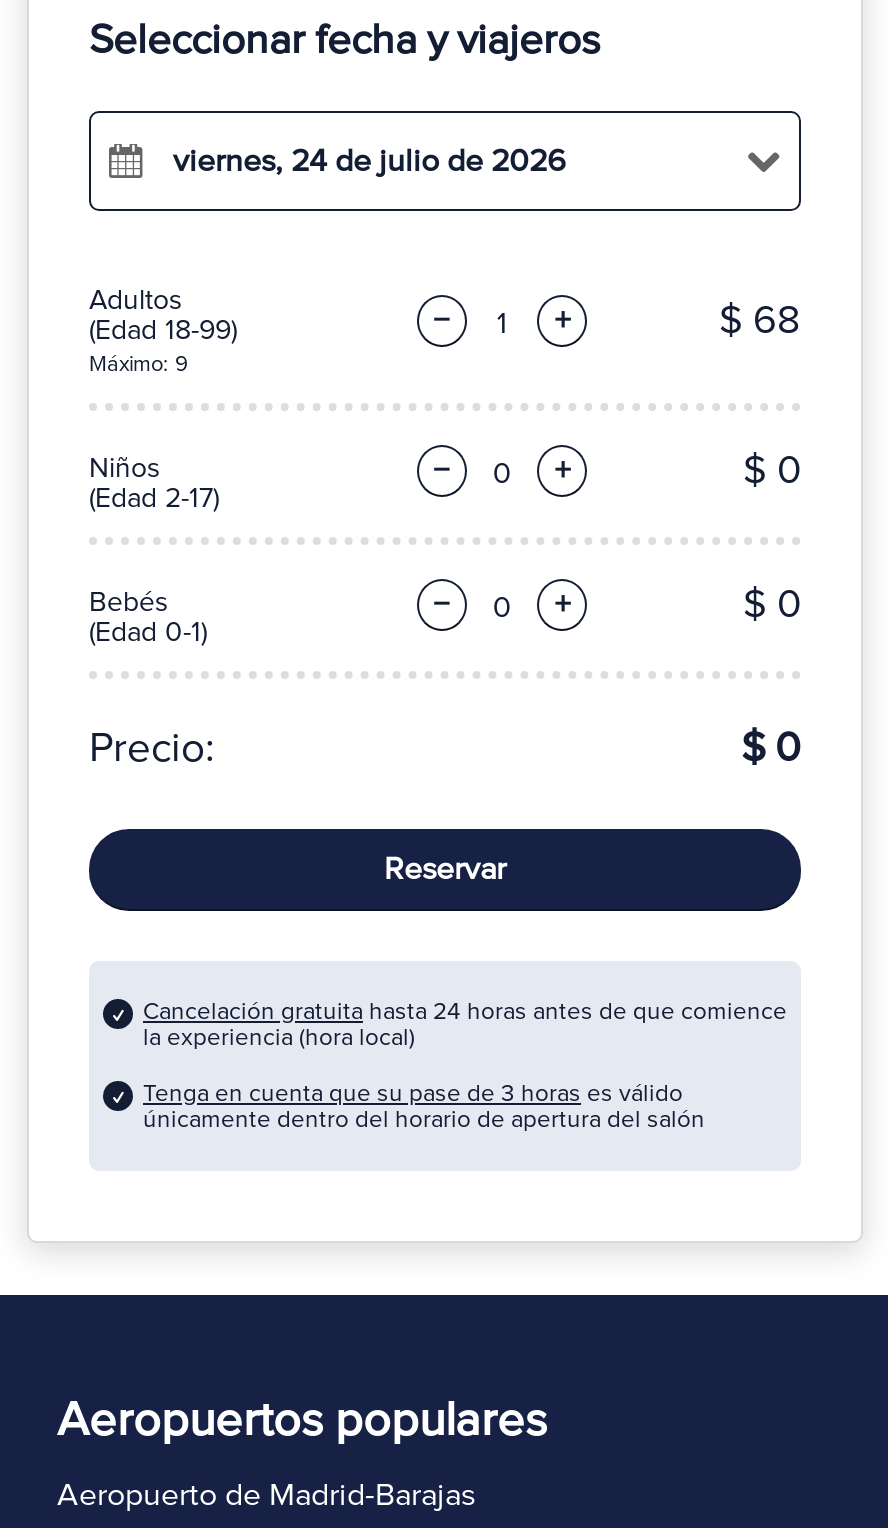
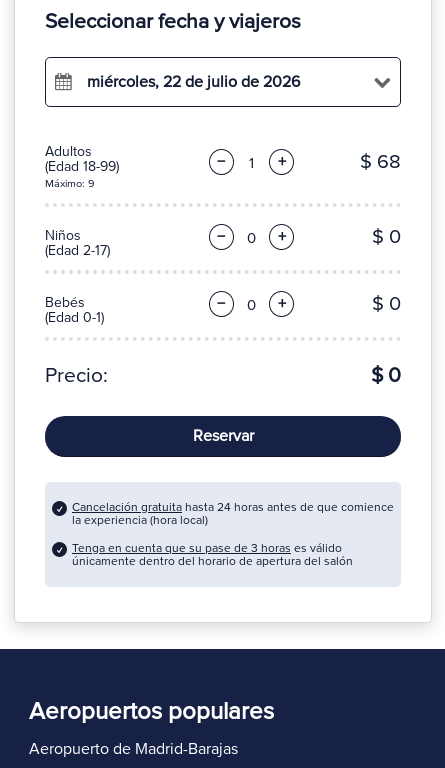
[173,141,565,181] viernes, 24 de julio de 2026 -> [87,72,300,92] miércoles, 22 de julio de 2026

